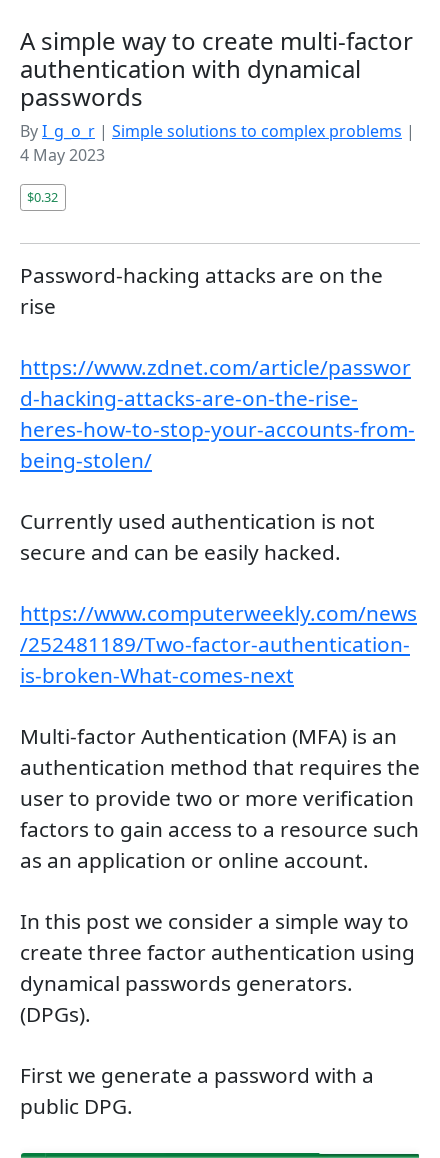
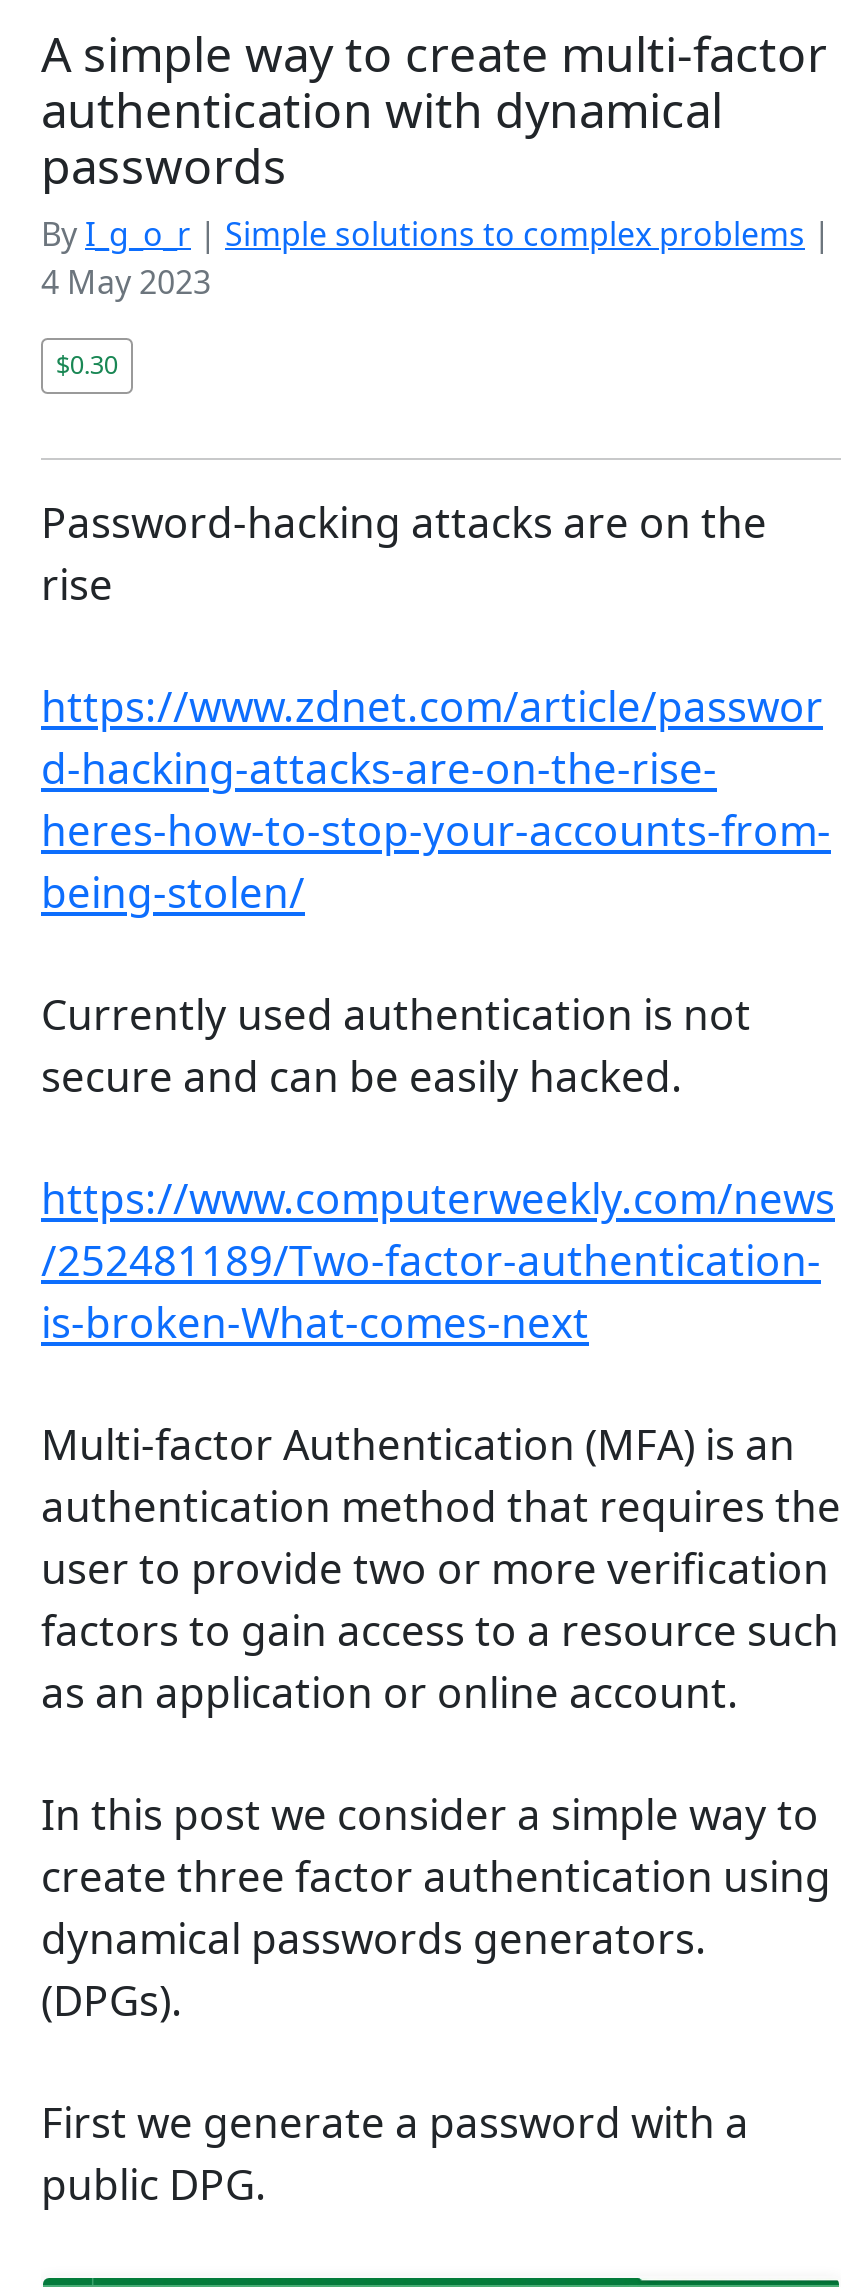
[27,188,58,206] $0.32 -> [56,346,118,382] $0.30

